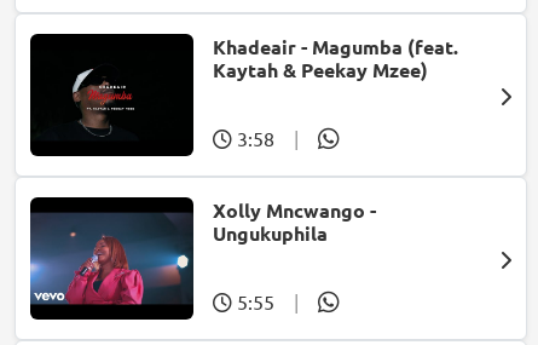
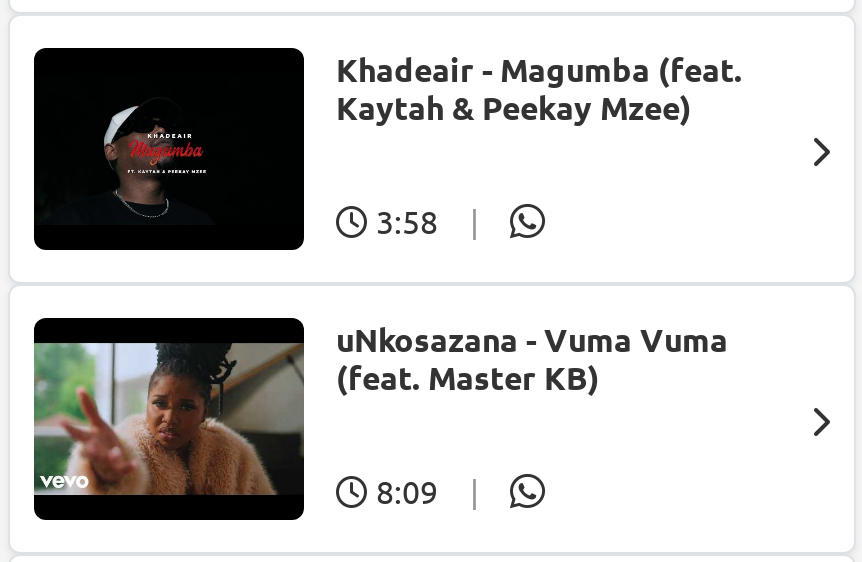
[29,197,376,305] [image] | Xolly Mncwango - | Ungukuphila -> [32,318,728,496] [image] | uNkosazana - Vuma Vuma | (feat. Master KB)
[237,289,274,313] 5:55 -> [376,470,438,510] 8:09

